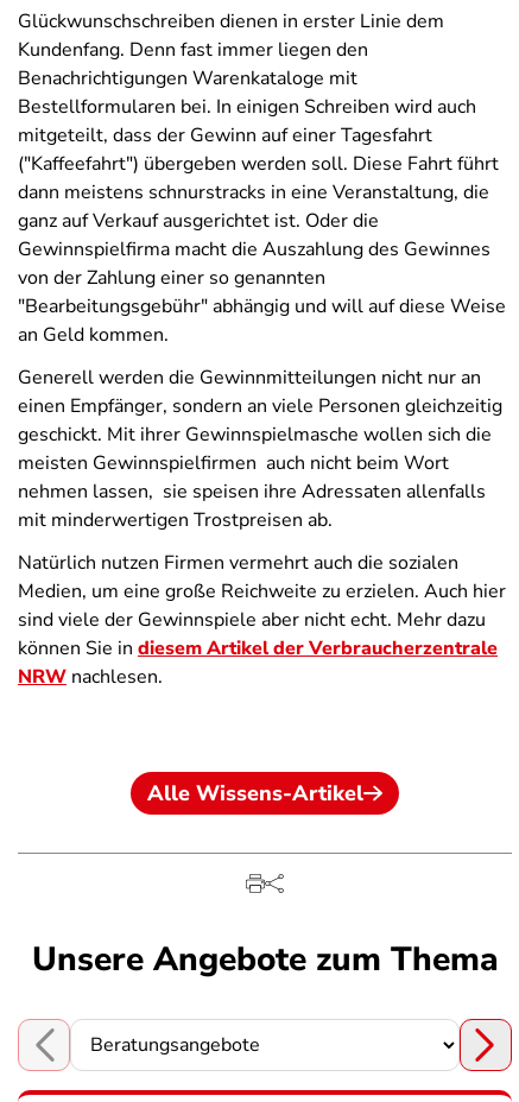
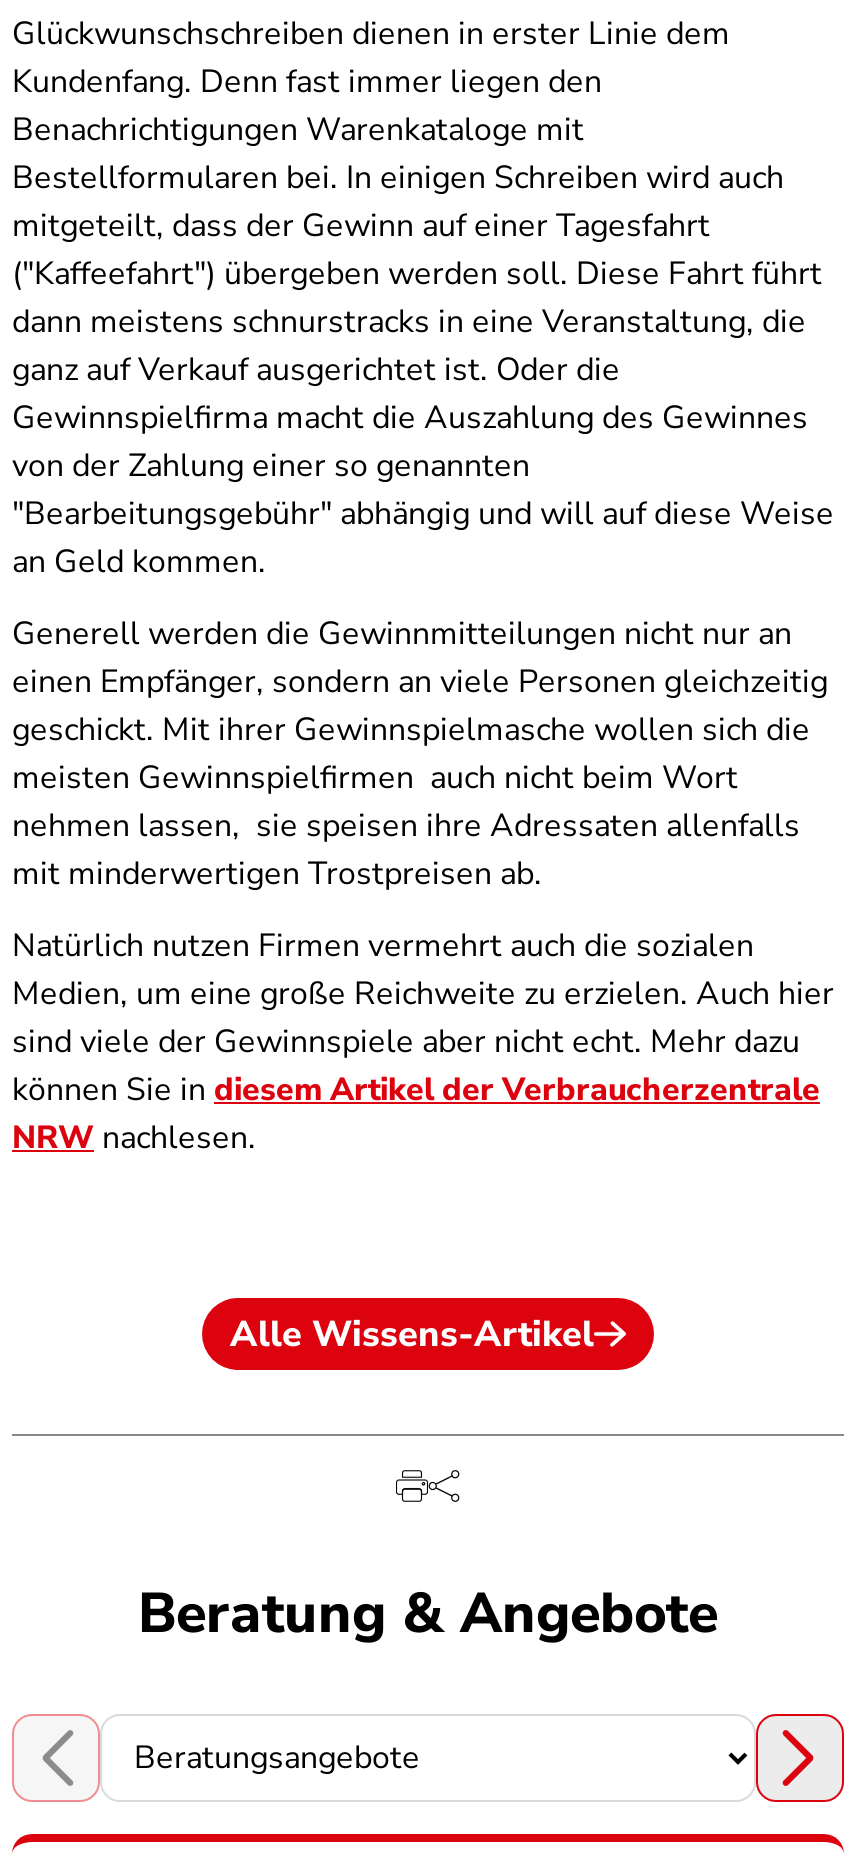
[31,937,498,982] Unsere Angebote zum Thema -> [138,1576,718,1652] Beratung & Angebote

